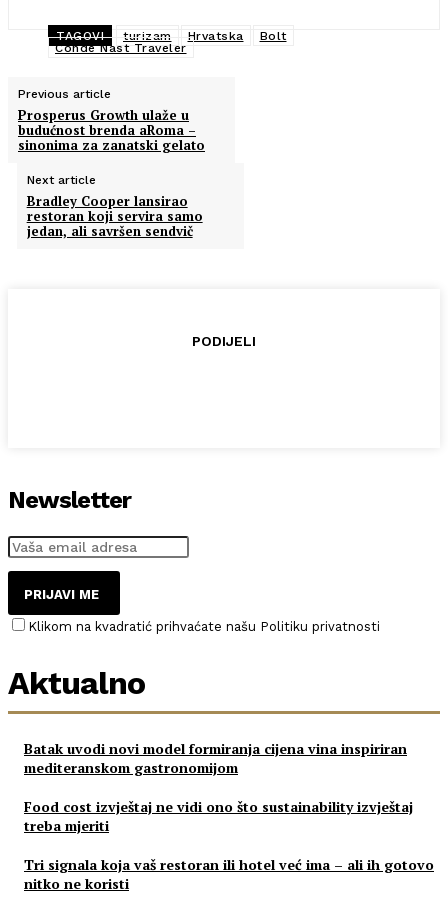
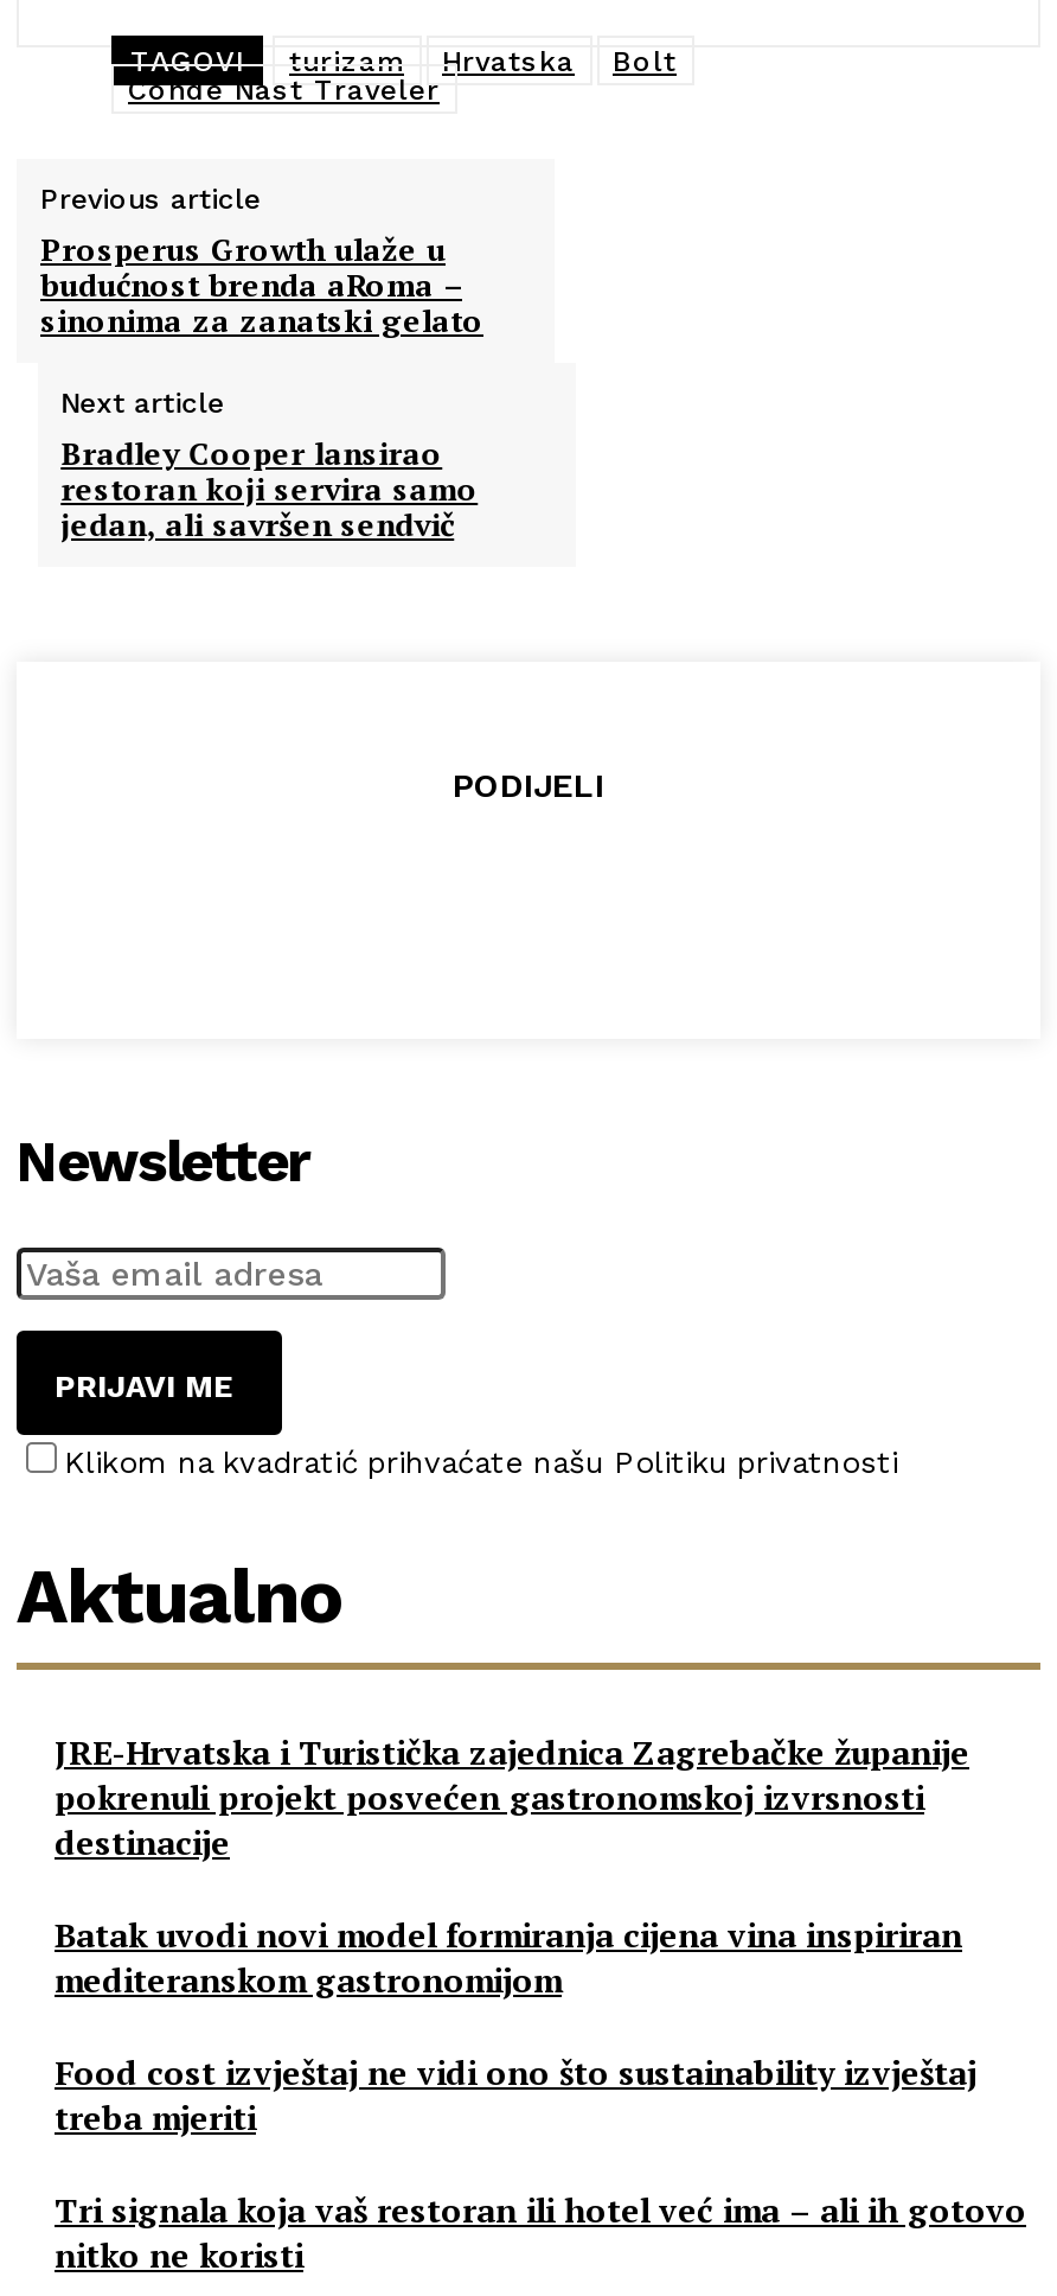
none -> [55,1729,969,1865] JRE-Hrvatska i Turistička zajednica Zagrebačke županije | pokrenuli projekt posvećen gastronomskoj izvrsnosti | destinacije

